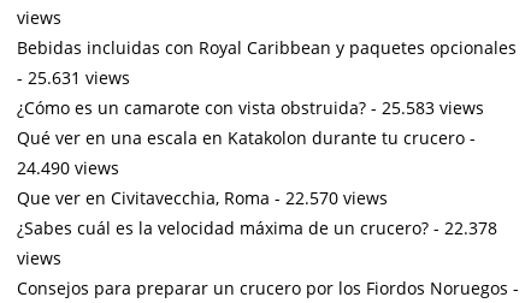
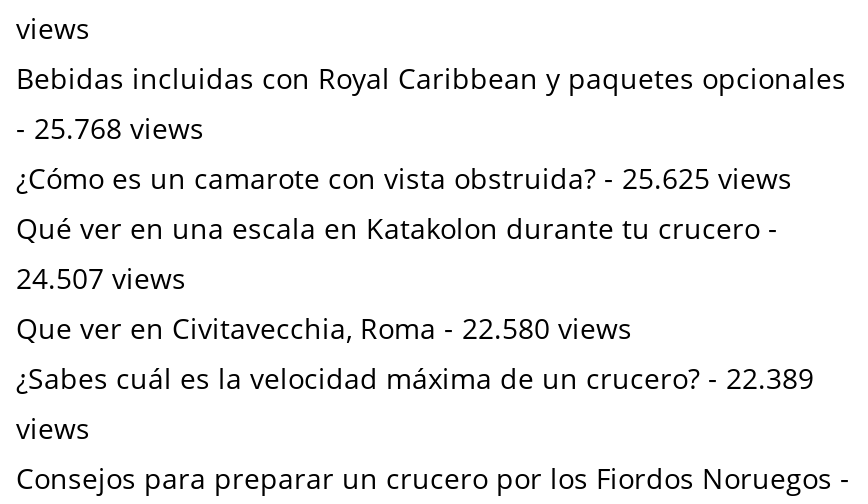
[17,66,130,88] - 25.631 views -> [16,109,204,147] - 25.768 views
[17,96,484,119] ¿Cómo es un camarote con vista obstruida? - 25.583 views -> [16,159,792,197] ¿Cómo es un camarote con vista obstruida? - 25.625 views
[17,156,119,179] 24.490 views -> [16,259,186,297] 24.507 views
[17,186,388,209] Que ver en Civitavecchia, Roma - 22.570 views -> [16,309,632,347] Que ver en Civitavecchia, Roma - 22.580 views
[17,216,497,239] ¿Sabes cuál es la velocidad máxima de un crucero? - 22.378 -> [16,359,814,397] ¿Sabes cuál es la velocidad máxima de un crucero? - 22.389

